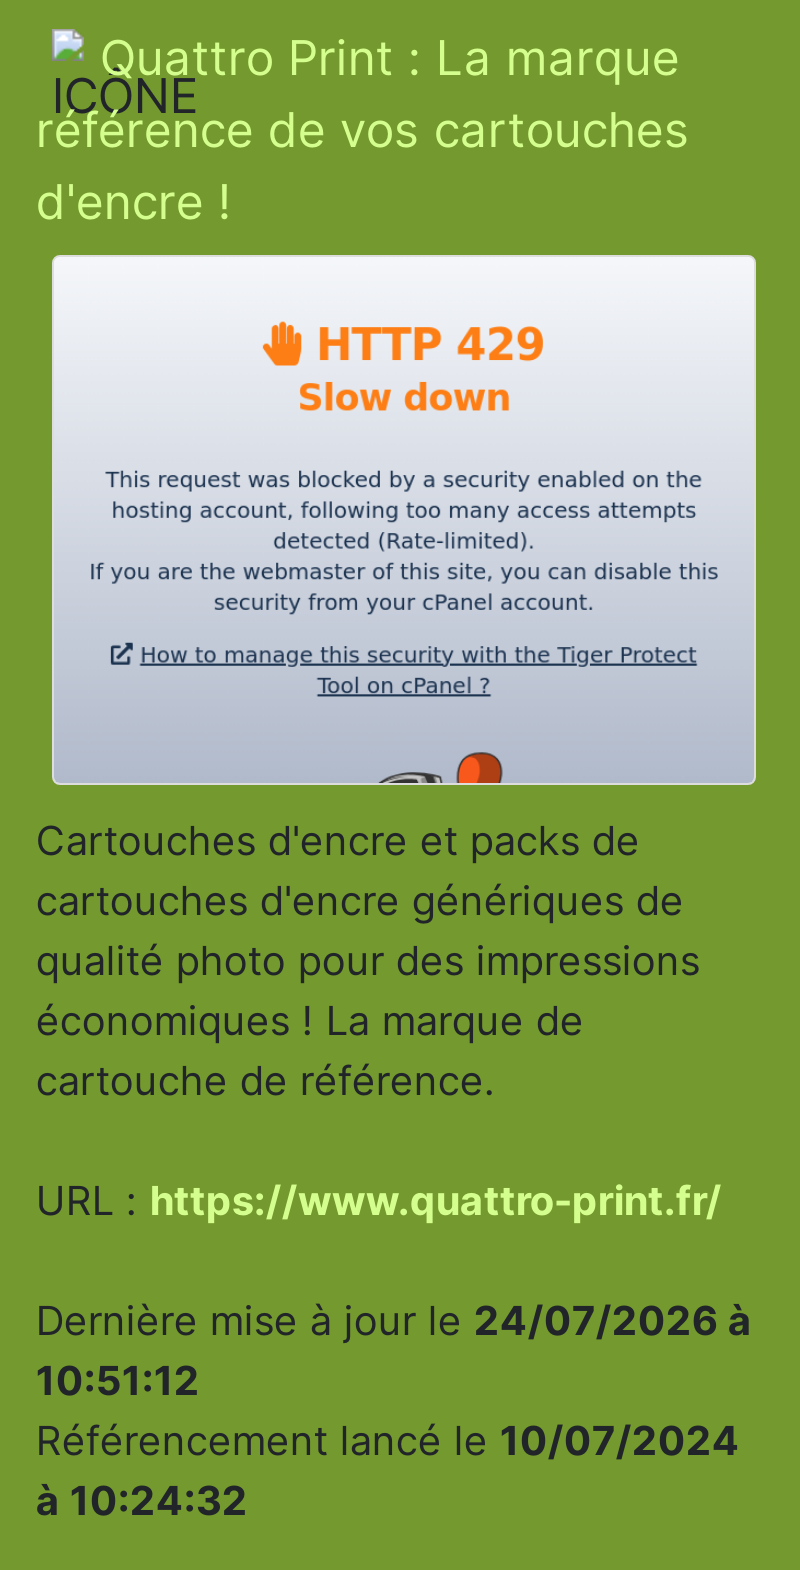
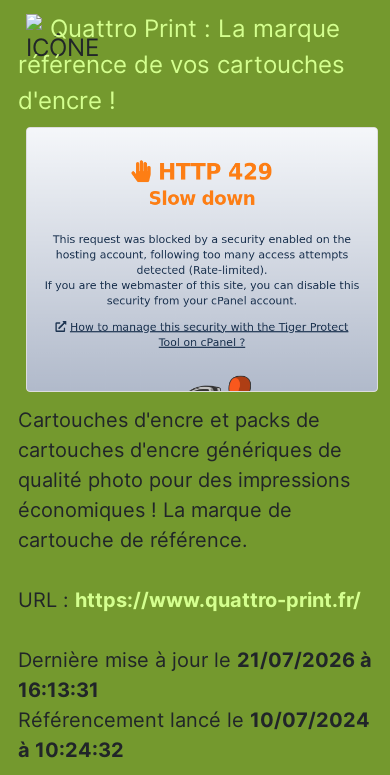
[36,1296,752,1344] Dernière mise à jour le 24/07/2026 à -> [18,648,372,672] Dernière mise à jour le 21/07/2026 à
[36,1356,200,1404] 10:51:12 -> [18,678,99,702] 16:13:31

